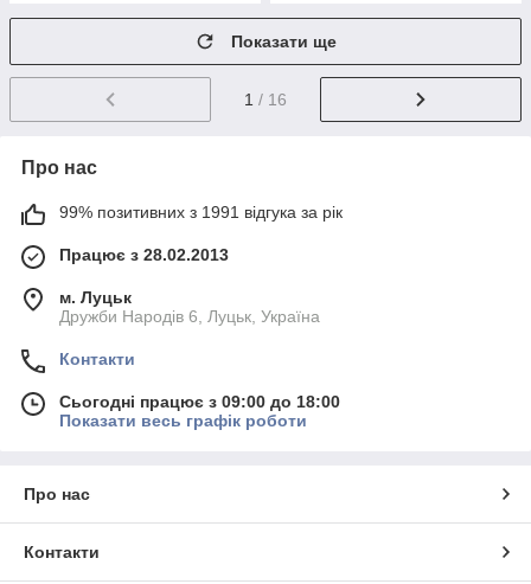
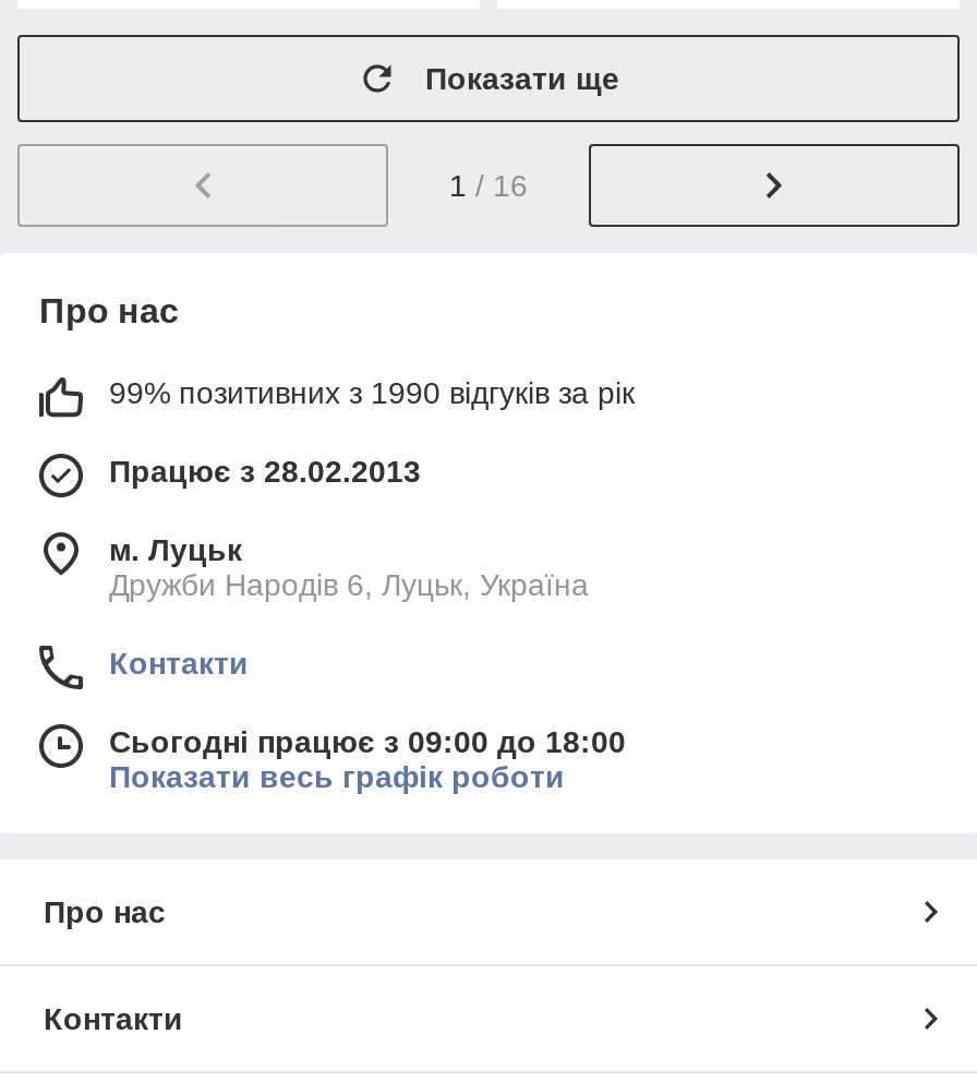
[59,203,343,222] 99% позитивних з 1991 відгука за рік -> [109,375,635,410] 99% позитивних з 1990 відгуків за рік

